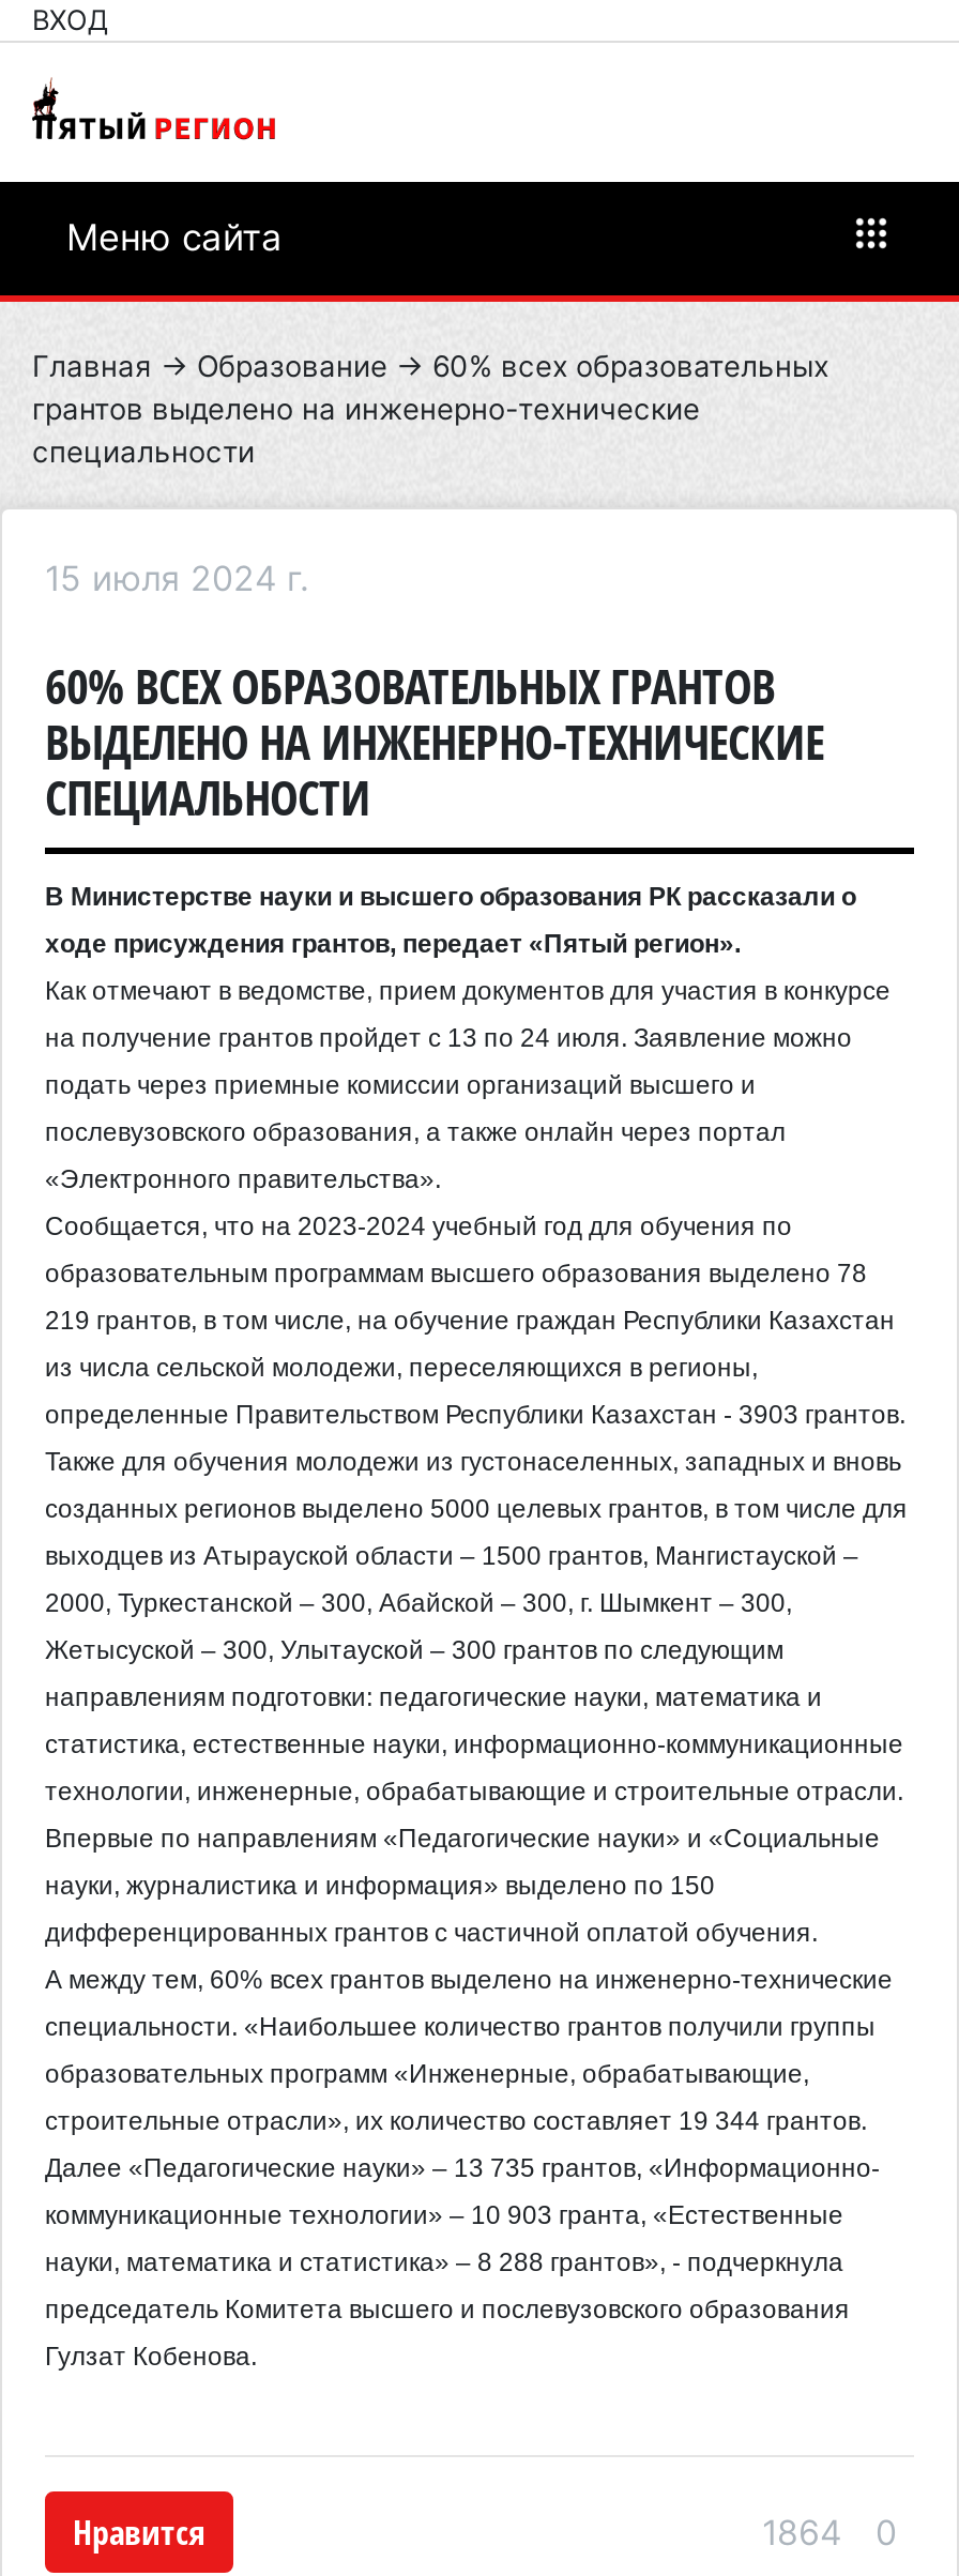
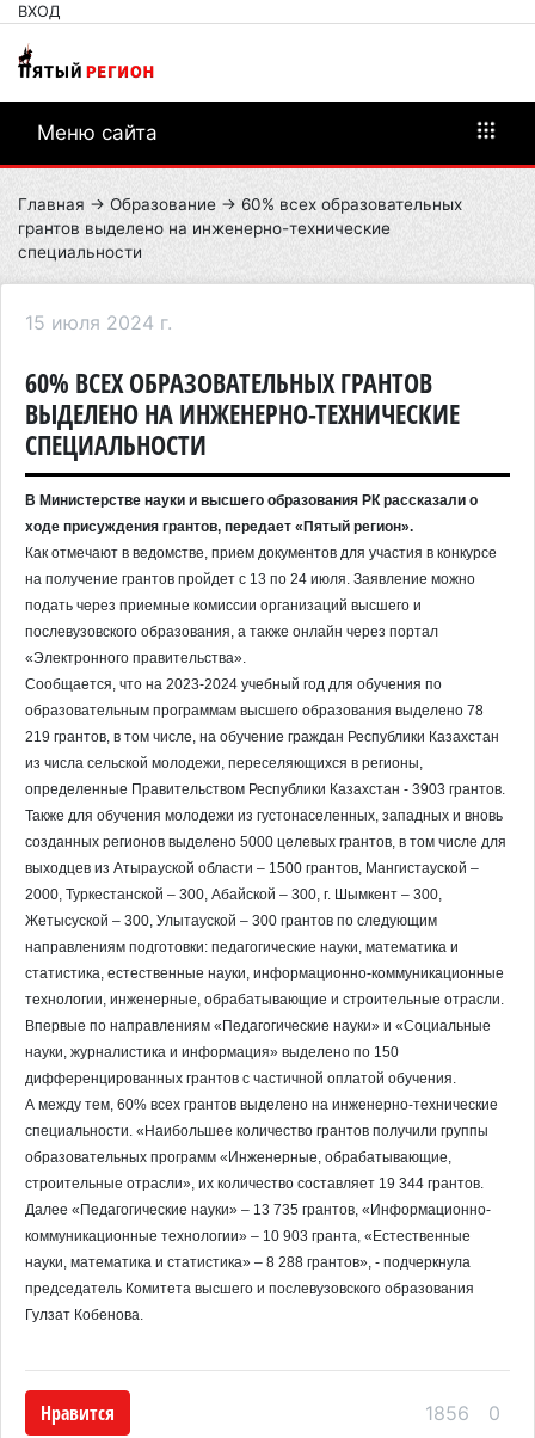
[762,2511,897,2553] 1864 0 -> [425,1401,500,1425] 1856 0

